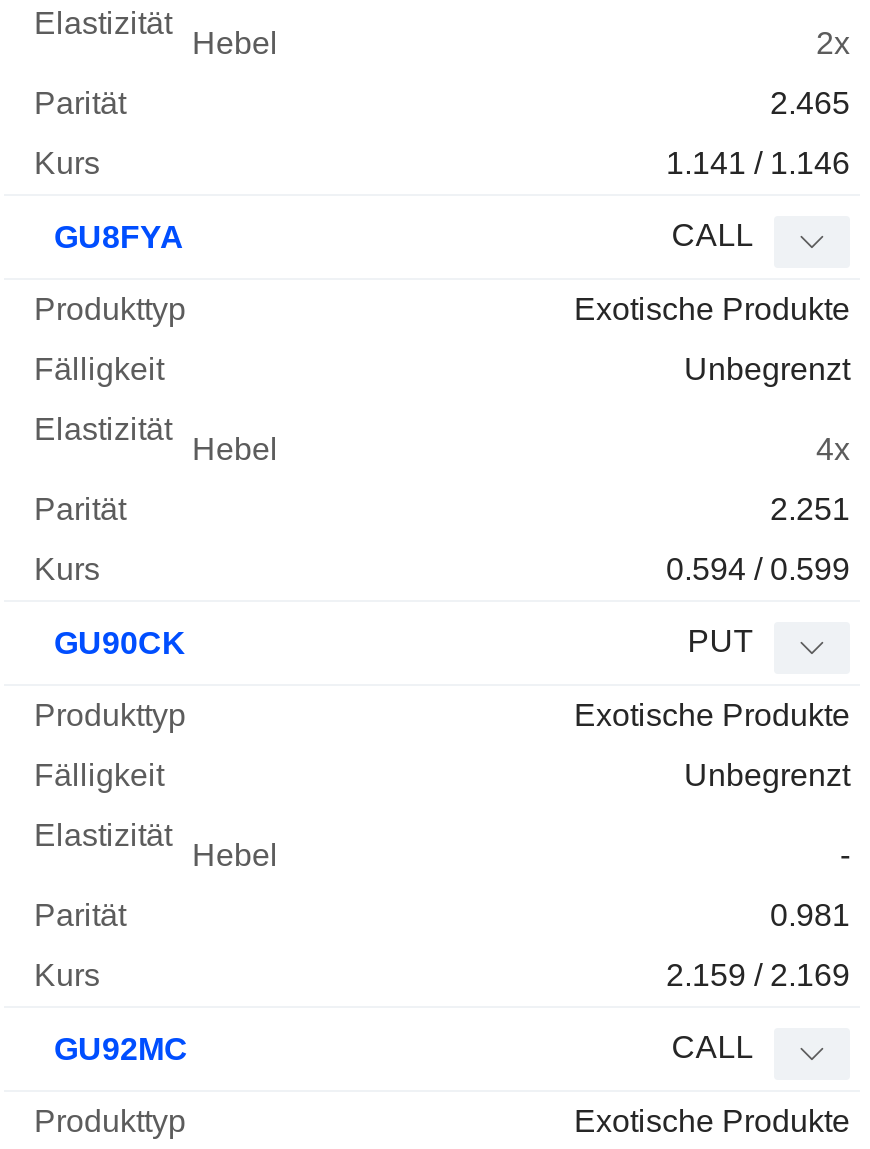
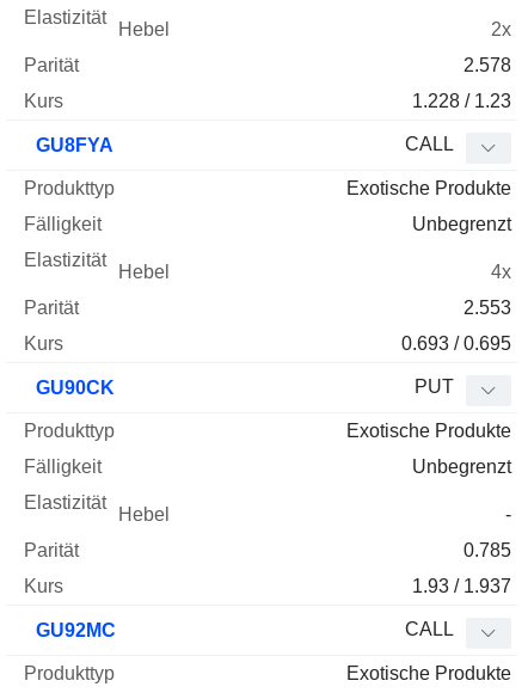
[770,86,850,120] 2.465 -> [463,55,511,76] 2.578
[666,146,850,180] 1.141 / 1.146 -> [412,91,511,111] 1.228 / 1.23
[770,492,850,526] 2.251 -> [463,298,511,318] 2.553
[666,552,850,586] 0.594 / 0.599 -> [401,334,511,354] 0.693 / 0.695
[770,898,850,932] 0.981 -> [463,540,511,561] 0.785
[666,958,850,992] 2.159 / 2.169 -> [412,576,511,596] 1.93 / 1.937

